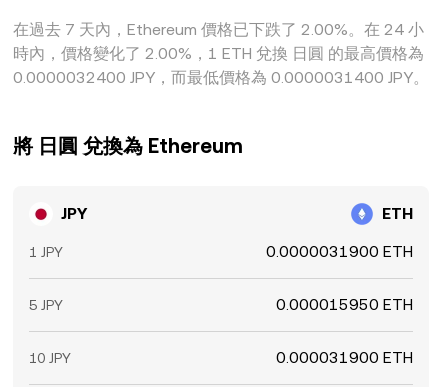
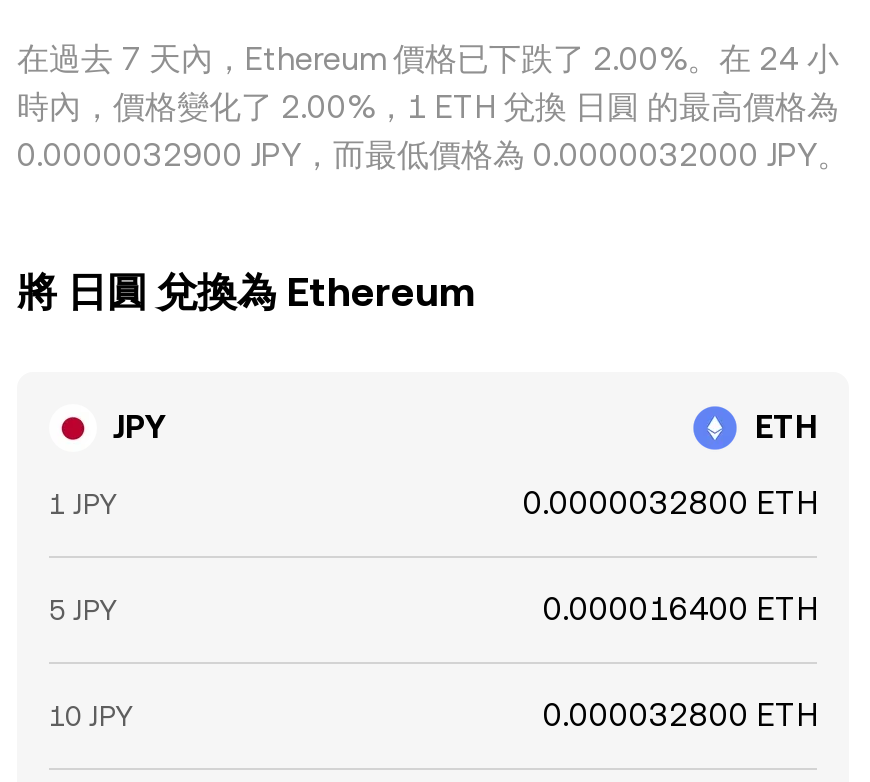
[13,68,429,87] 0.0000032400 JPY，而最低價格為 0.0000031400 JPY。 -> [17,136,849,174] 0.0000032900 JPY，而最低價格為 0.0000032000 JPY。
[266,242,413,261] 0.0000031900 ETH -> [523,484,817,522] 0.0000032800 ETH
[276,295,413,314] 0.000015950 ETH -> [543,590,817,628] 0.000016400 ETH
[276,348,413,367] 0.000031900 ETH -> [543,696,817,734] 0.000032800 ETH

